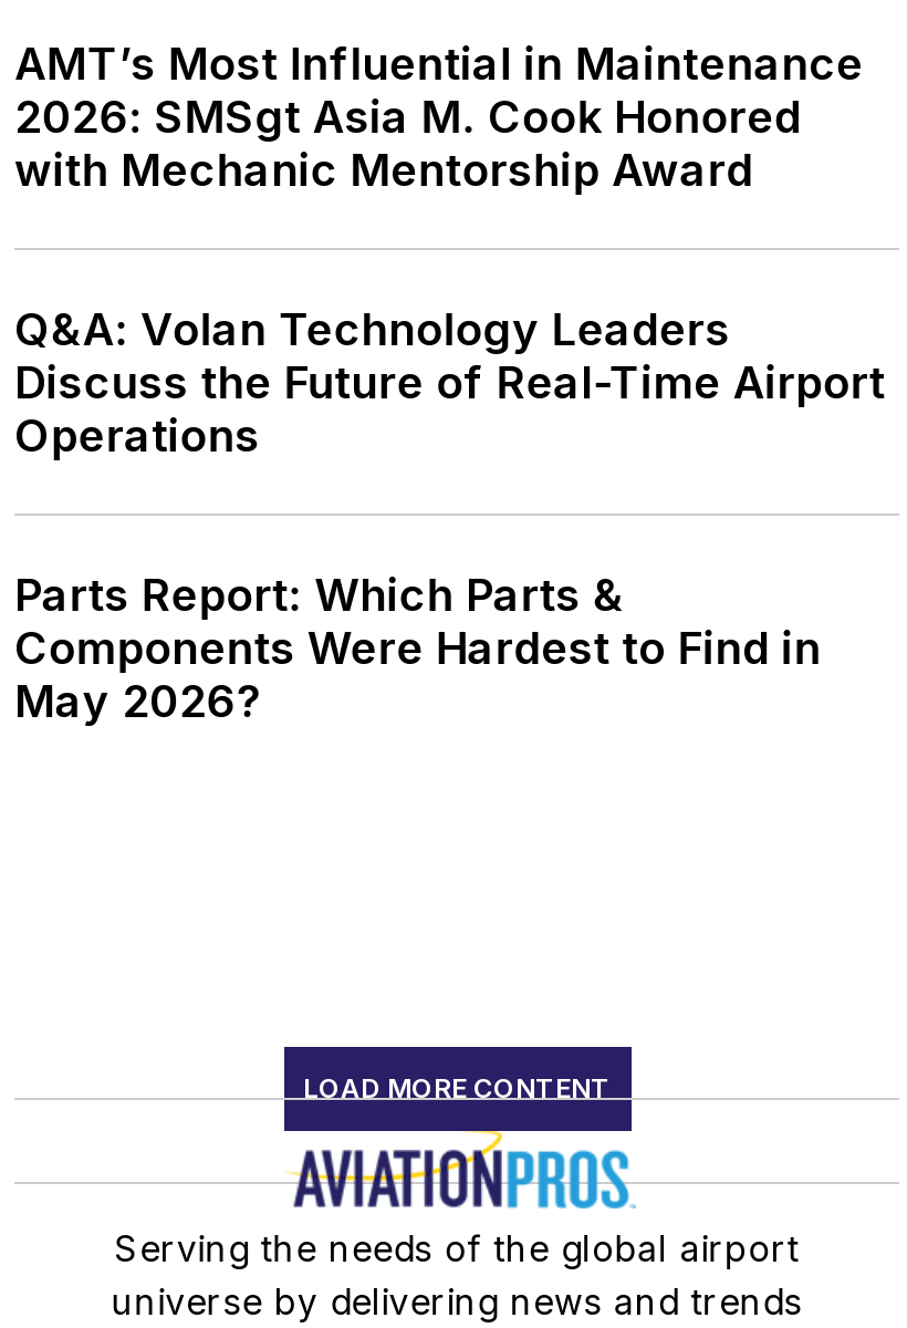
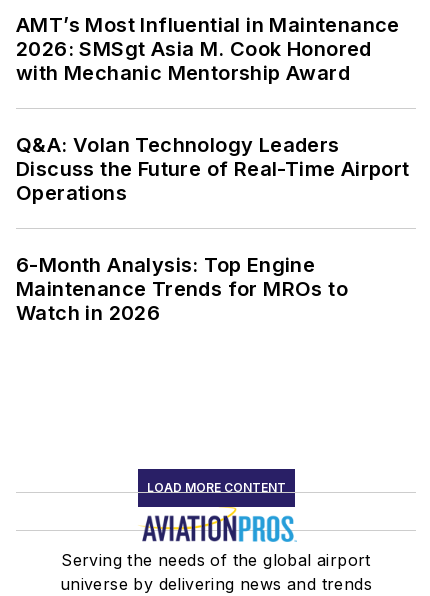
[14,568,821,728] Parts Report: Which Parts & | Components Were Hardest to Find in | May 2026? -> [16,253,348,325] 6-Month Analysis: Top Engine | Maintenance Trends for MROs to | Watch in 2026

